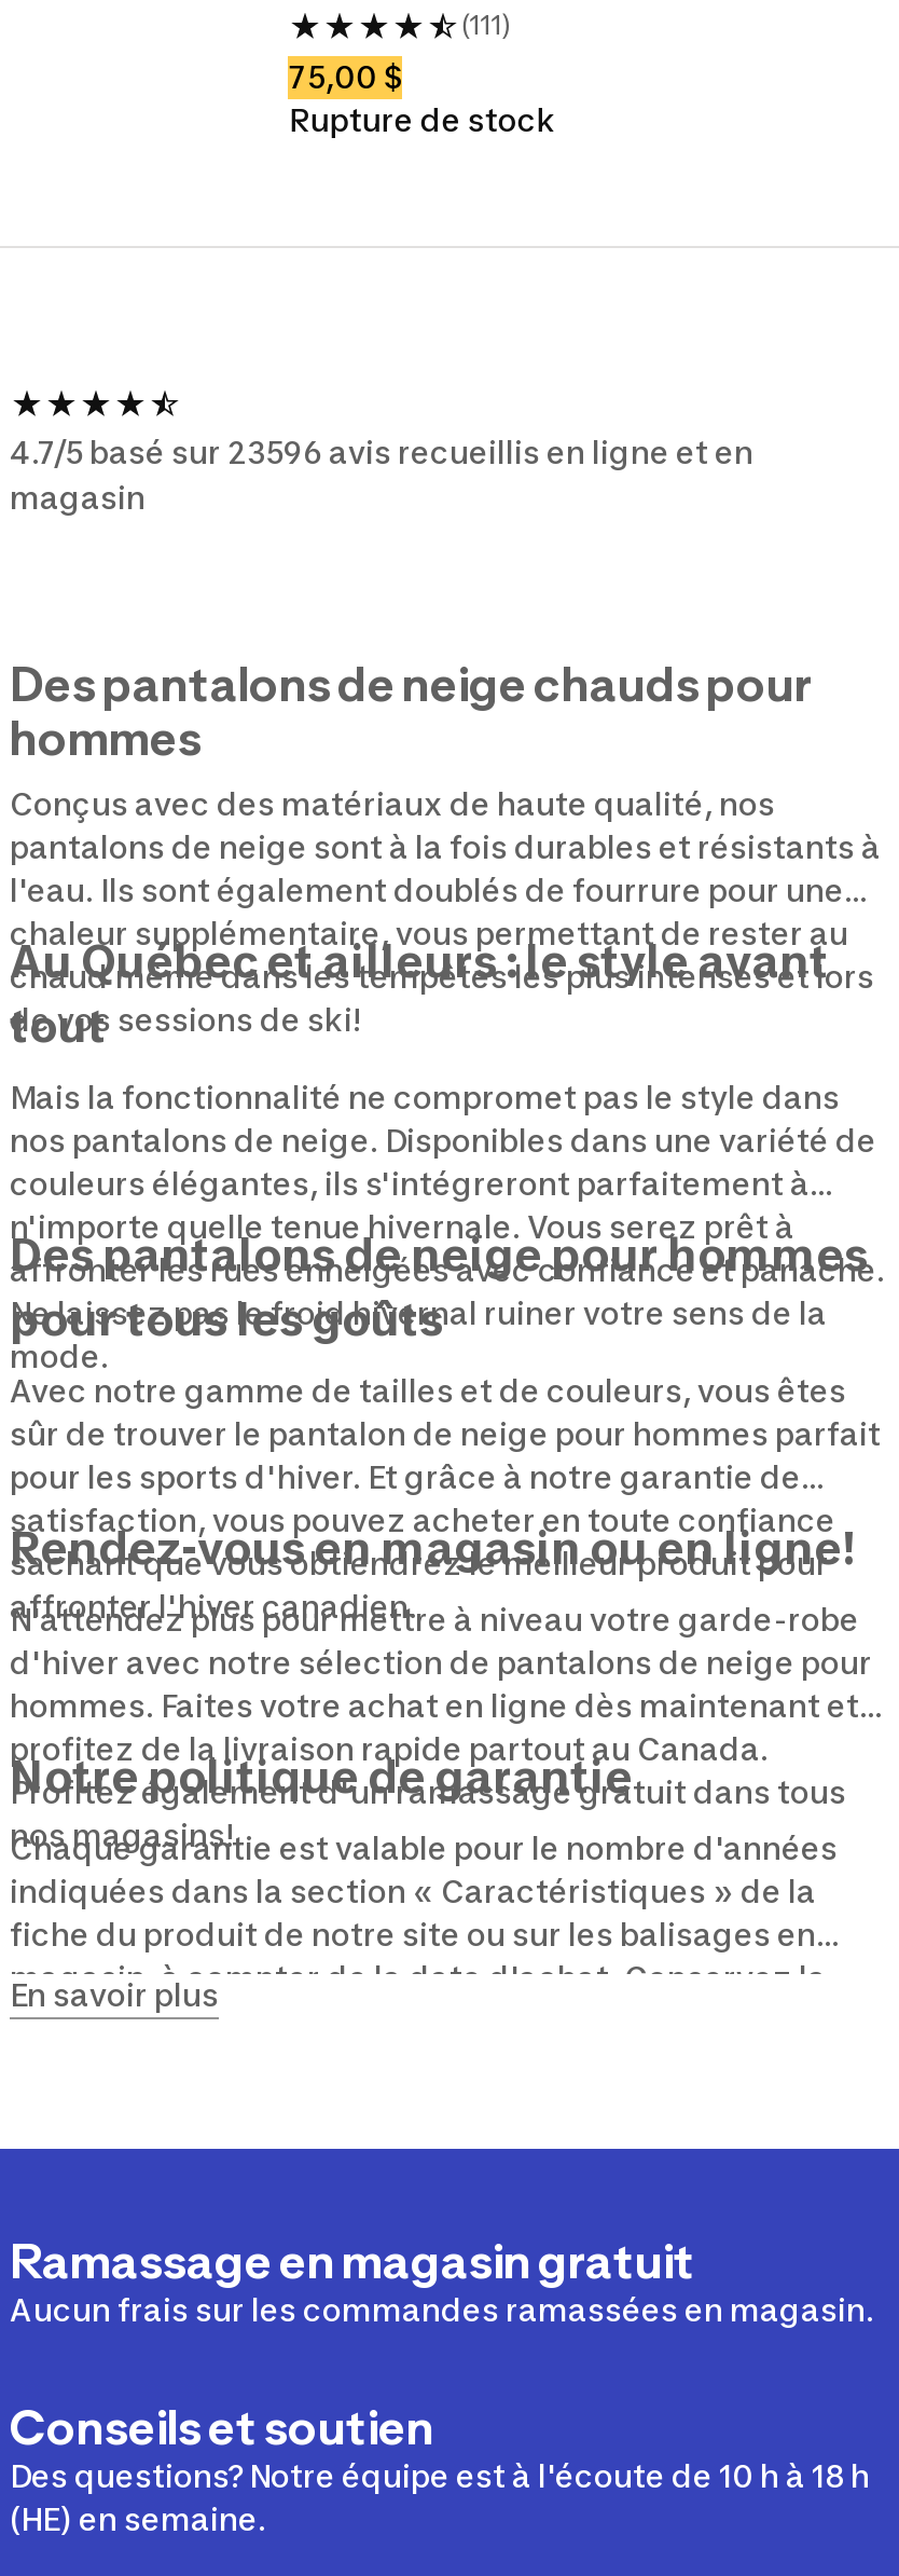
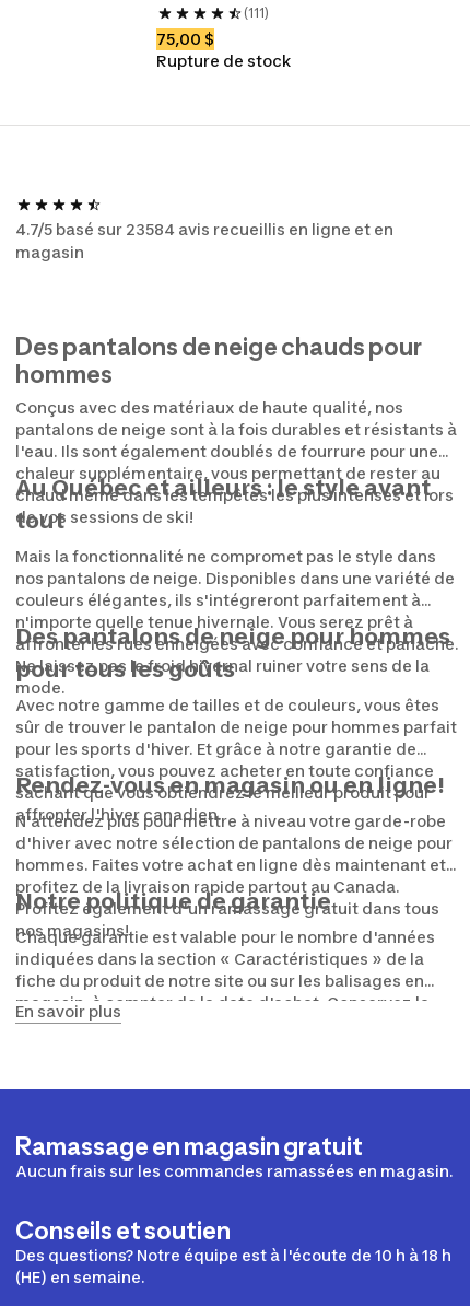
[10,434,753,470] 4.7/5 basé sur 23596 avis recueillis en ligne et en -> [15,220,393,238] 4.7/5 basé sur 23584 avis recueillis en ligne et en

